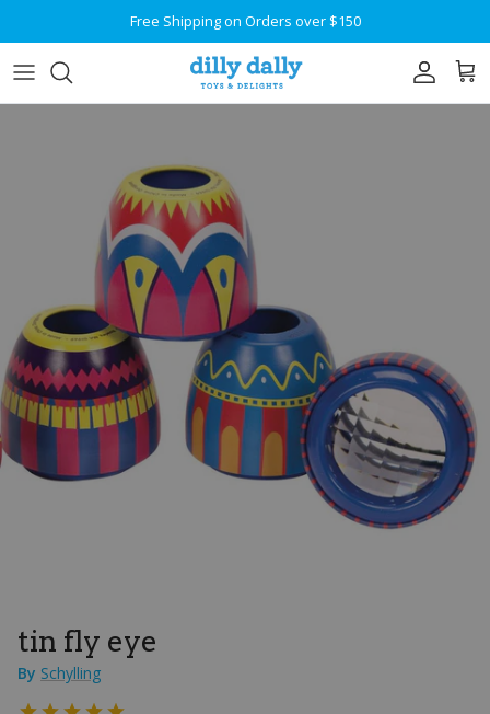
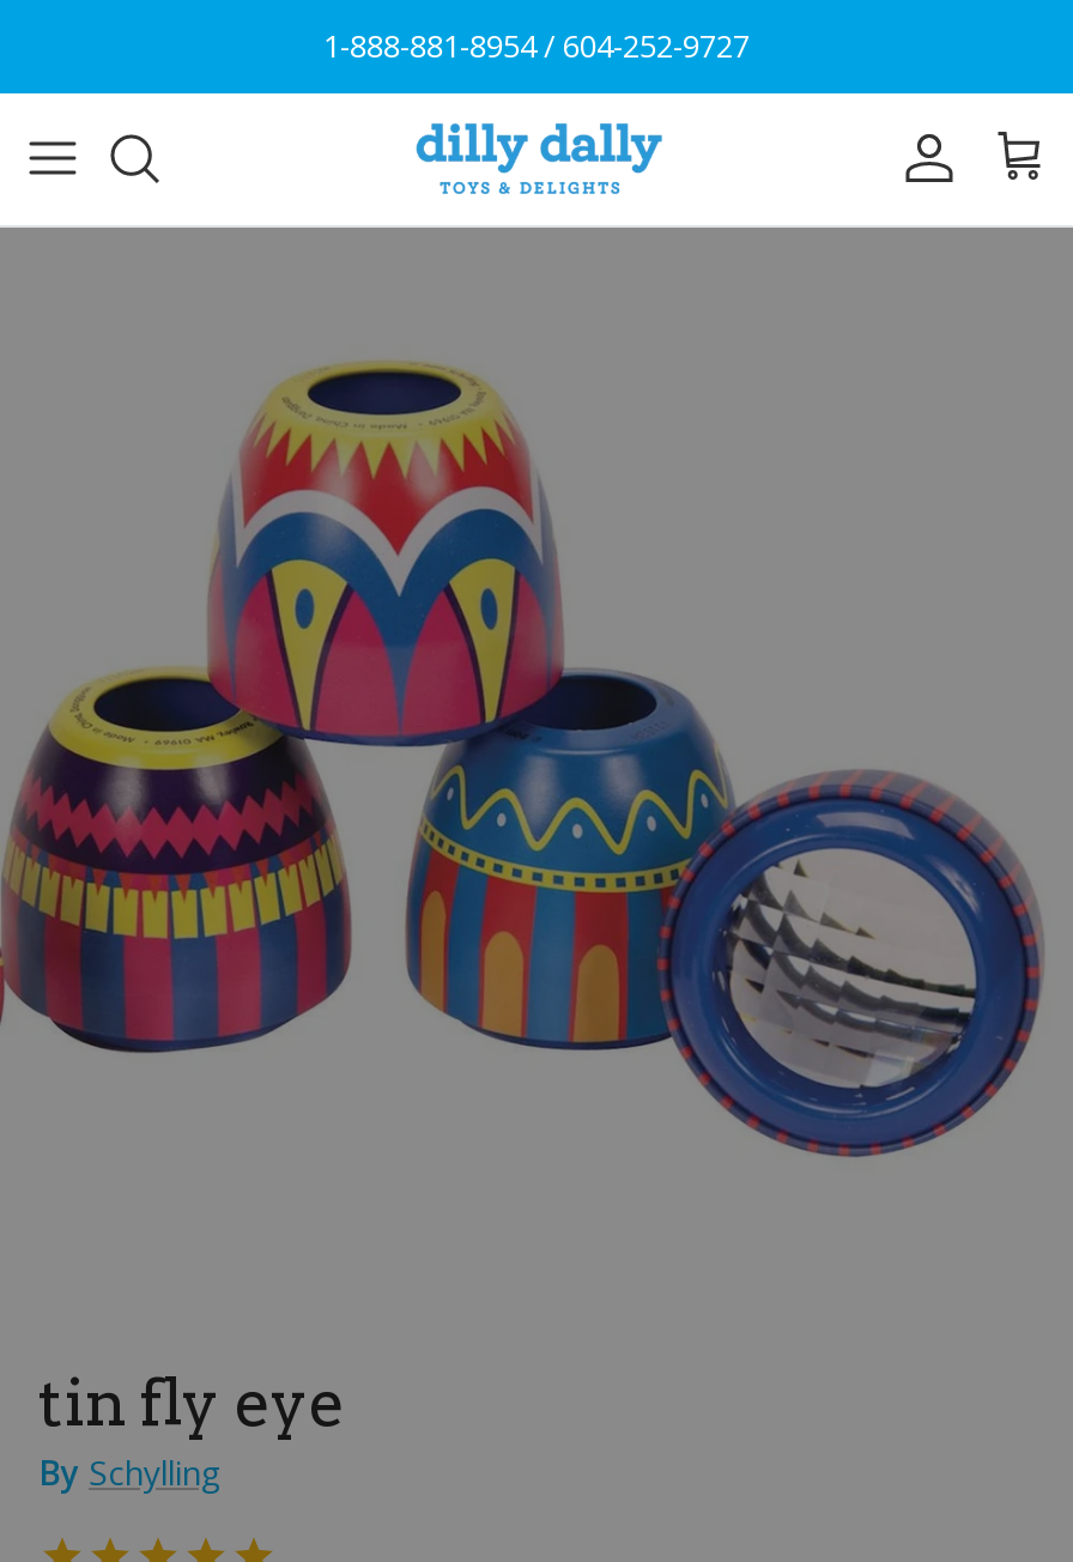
[130,11,360,31] Free Shipping on Orders over $150 -> [323,25,750,68] 1-888-881-8954 / 604-252-9727

